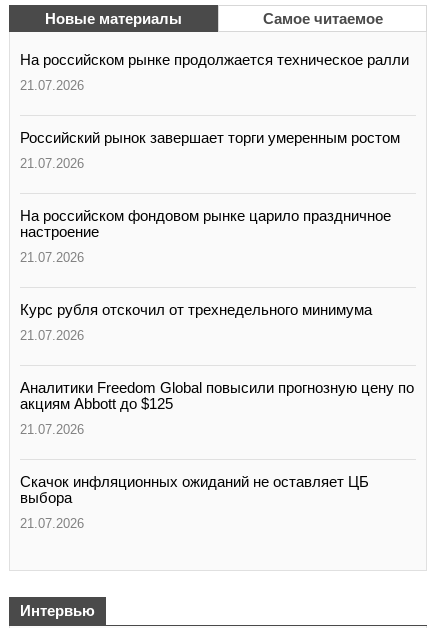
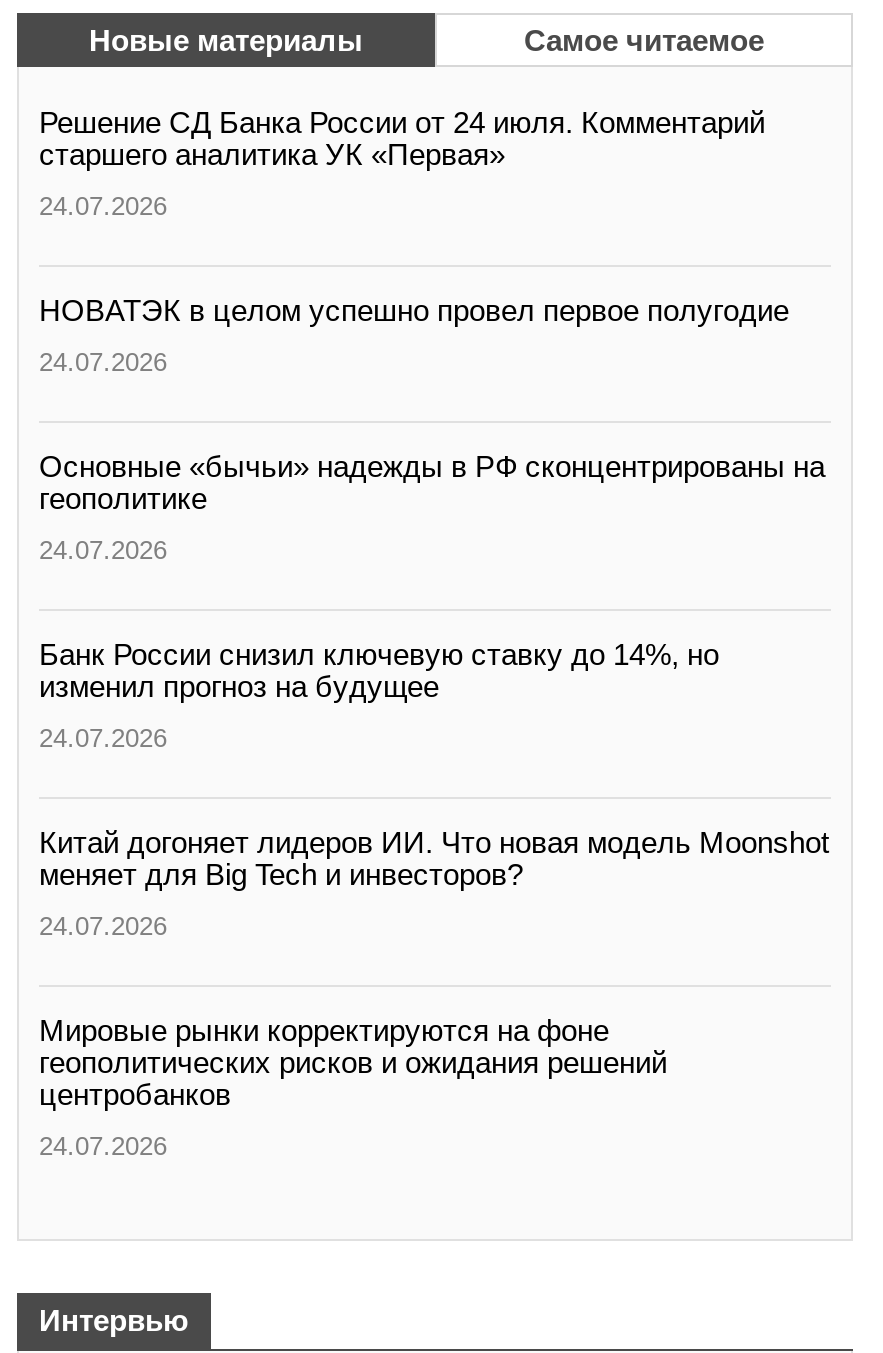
[20,51,409,68] На российском рынке продолжается техническое ралли -> [39,105,765,171] Решение СД Банка России от 24 июля. Комментарий | старшего аналитика УК «Первая»
[20,78,84,93] 21.07.2026 -> [39,191,167,221] 24.07.2026
[20,129,400,146] Российский рынок завершает торги умеренным ростом -> [39,293,789,327] НОВАТЭК в целом успешно провел первое полугодие
[20,156,84,171] 21.07.2026 -> [39,347,167,377] 24.07.2026
[20,207,391,240] На российском фондовом рынке царило праздничное | настроение -> [39,449,825,515] Основные «бычьи» надежды в РФ сконцентрированы на | геополитике
[20,250,84,265] 21.07.2026 -> [39,535,167,565] 24.07.2026
[20,301,372,318] Курс рубля отскочил от трехнедельного минимума -> [39,637,719,703] Банк России снизил ключевую ставку до 14%, но | изменил прогноз на будущее
[20,328,84,343] 21.07.2026 -> [39,723,167,753] 24.07.2026
[20,379,414,412] Аналитики Freedom Global повысили прогнозную цену по | акциям Abbott до $125 -> [39,825,829,891] Китай догоняет лидеров ИИ. Что новая модель Moonshot | меняет для Big Tech и инвесторов?
[20,422,84,437] 21.07.2026 -> [39,911,167,941] 24.07.2026
[20,473,369,506] Скачок инфляционных ожиданий не оставляет ЦБ | выбора -> [39,1013,667,1111] Мировые рынки корректируются на фоне | геополитических рисков и ожидания решений | центробанков
[20,516,84,531] 21.07.2026 -> [39,1131,167,1161] 24.07.2026

